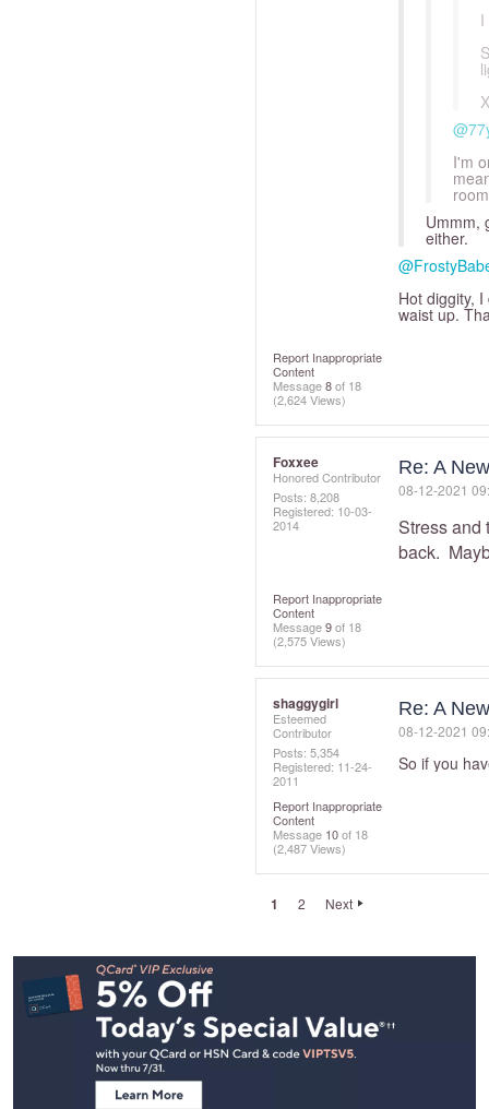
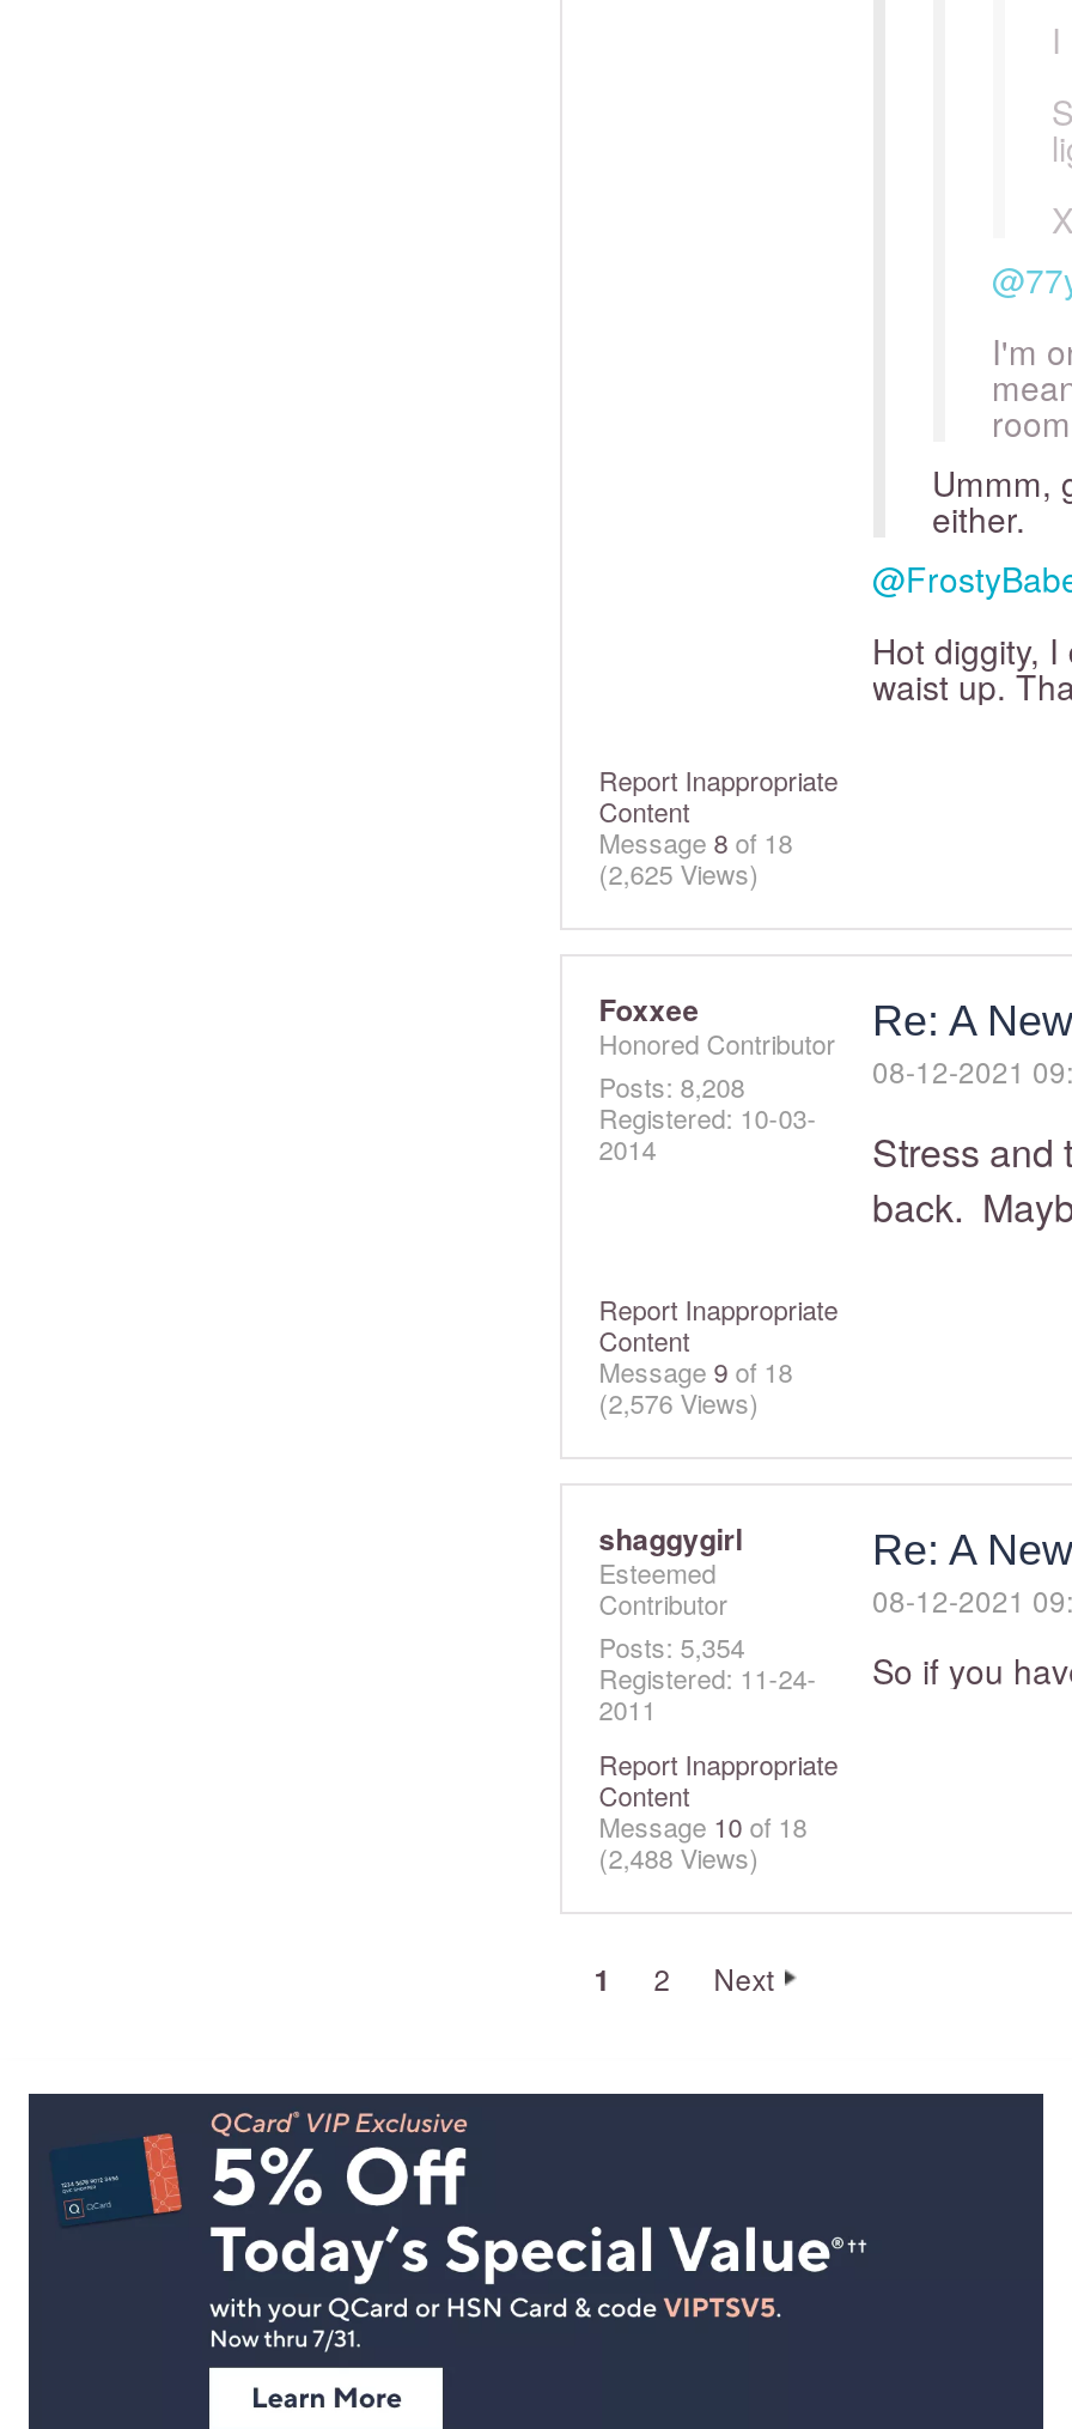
[273,391,346,408] (2,624 Views) -> [599,854,759,892] (2,625 Views)
[273,632,346,649] (2,575 Views) -> [599,1383,759,1421] (2,576 Views)
[273,839,346,857] (2,487 Views) -> [599,1838,759,1876] (2,488 Views)

